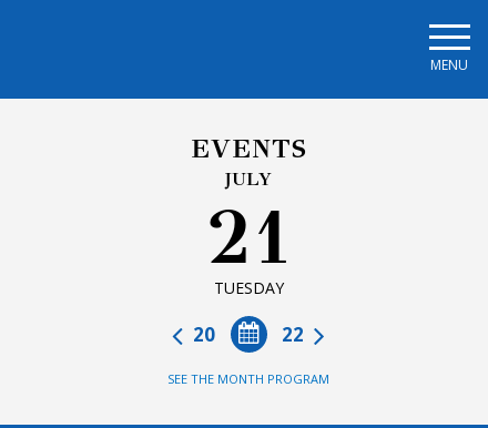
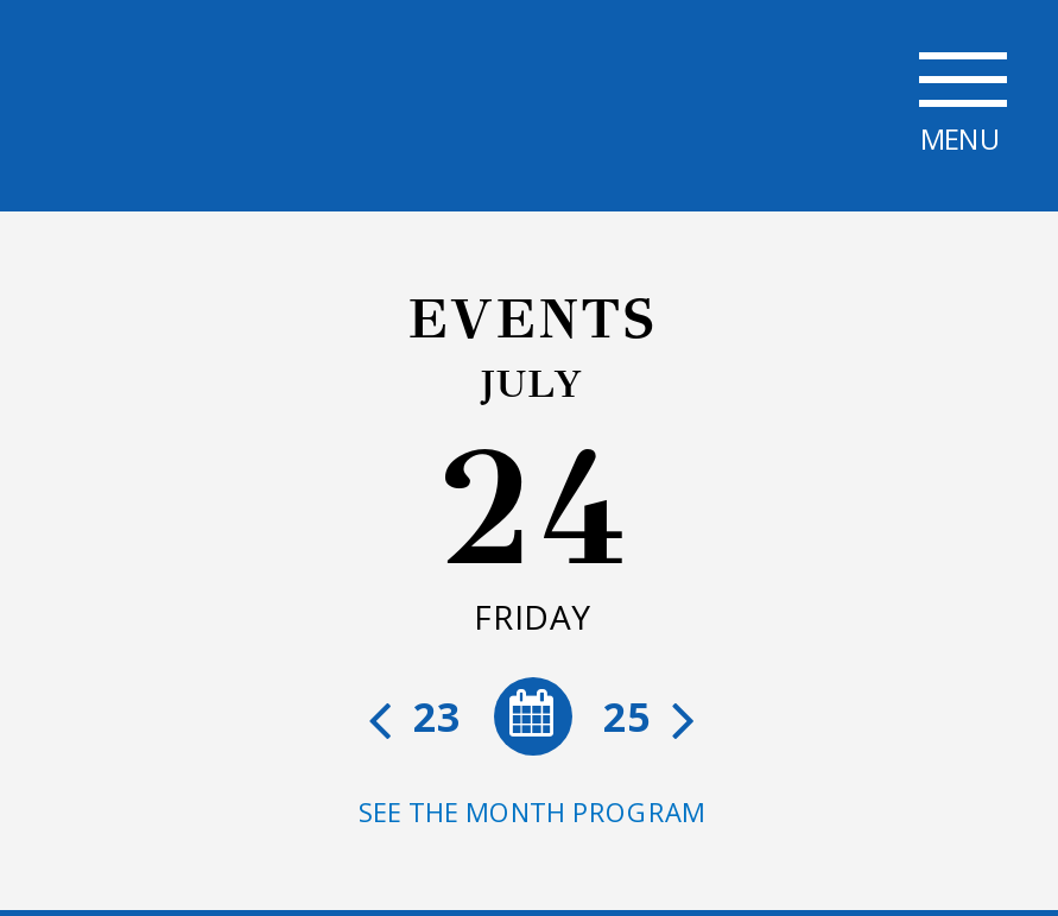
[205,192,292,298] 21 | TUESDAY -> [435,411,629,639] 24 | FRIDAY
[189,322,308,347] 22 | 20 -> [404,689,660,744] 25 | 23

